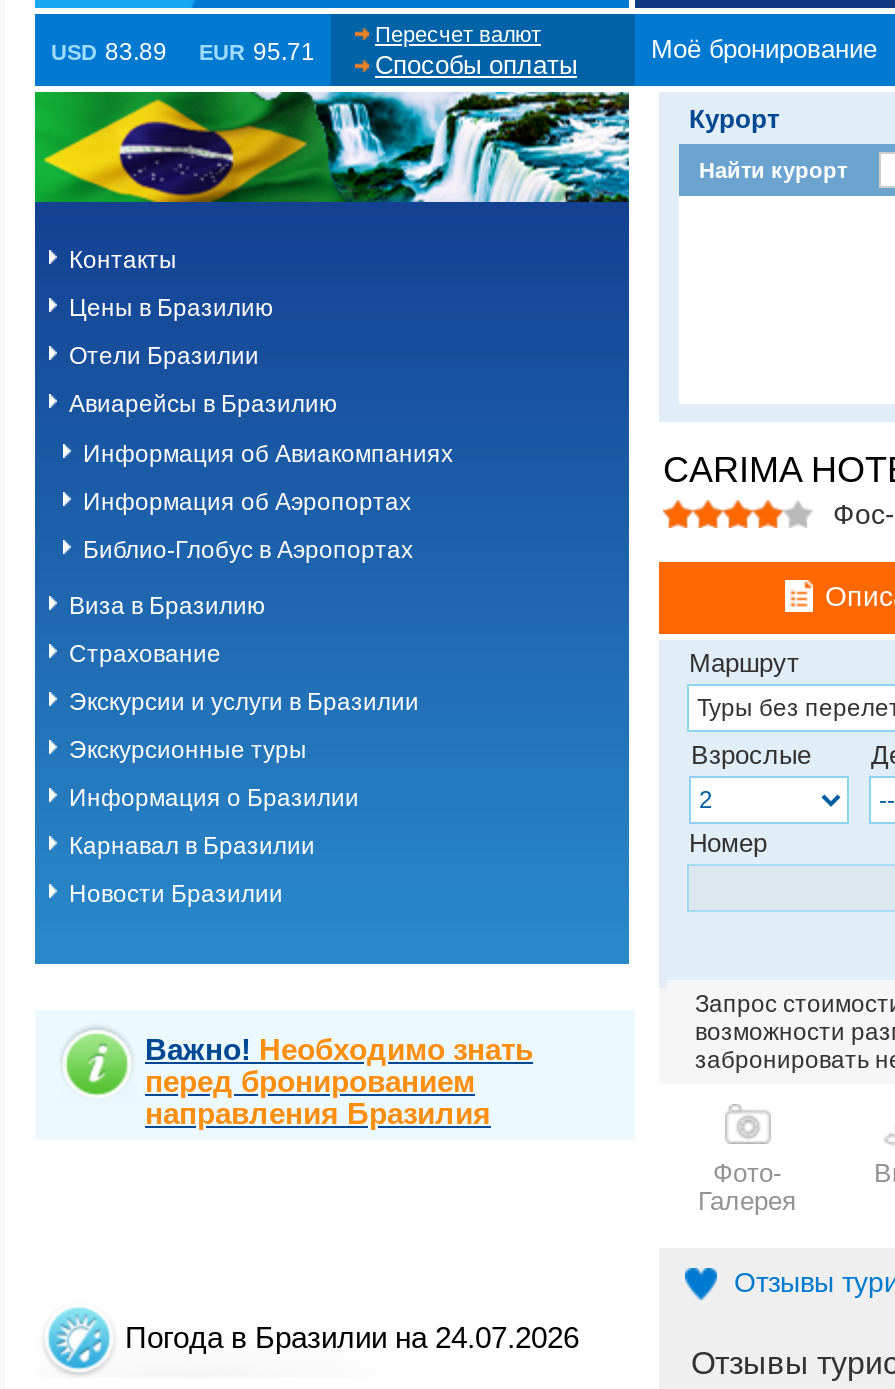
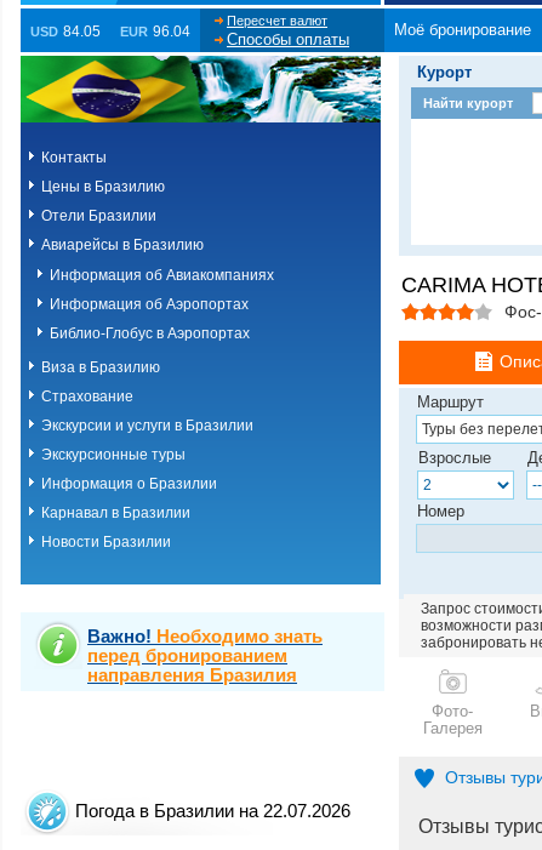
[51,38,167,66] USD 83.89 -> [30,23,101,40] USD 84.05
[199,38,315,66] EUR 95.71 -> [120,23,190,40] EUR 96.04
[125,1320,579,1354] Погода в Бразилии на 24.07.2026 -> [75,800,350,821] Погода в Бразилии на 22.07.2026

